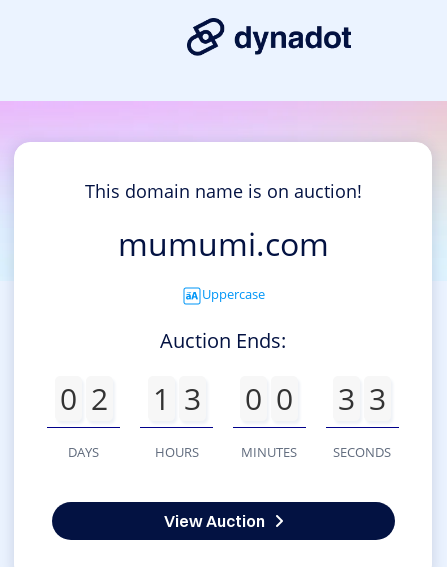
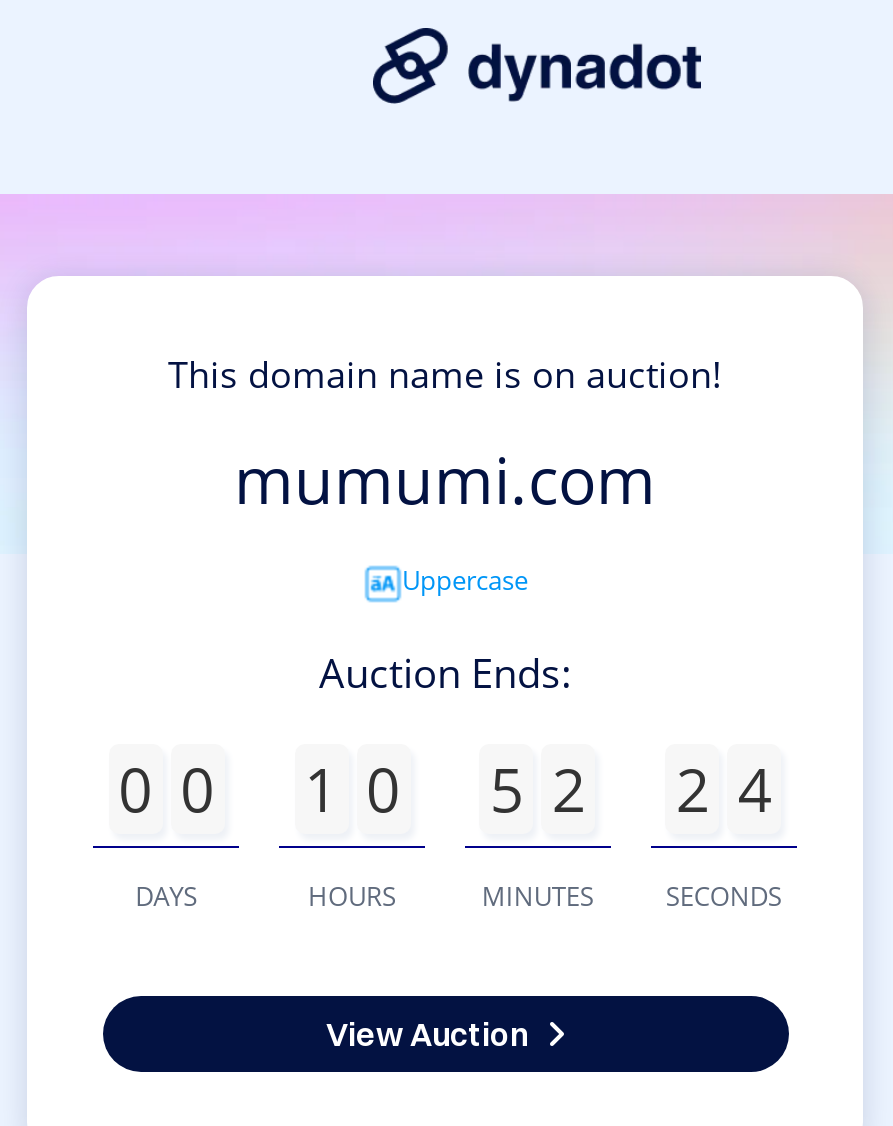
[60,378,108,419] 0 2 -> [118,748,214,830] 0 0
[152,378,200,419] 1 3 -> [304,748,400,830] 1 0
[245,378,293,419] 0 0 -> [490,748,586,830] 5 2
[338,378,386,419] 3 3 -> [676,748,772,830] 2 4

